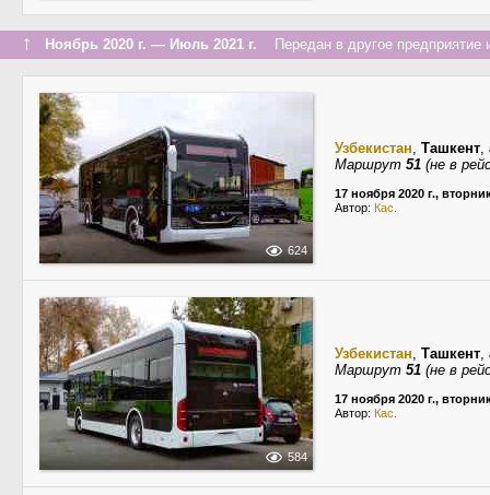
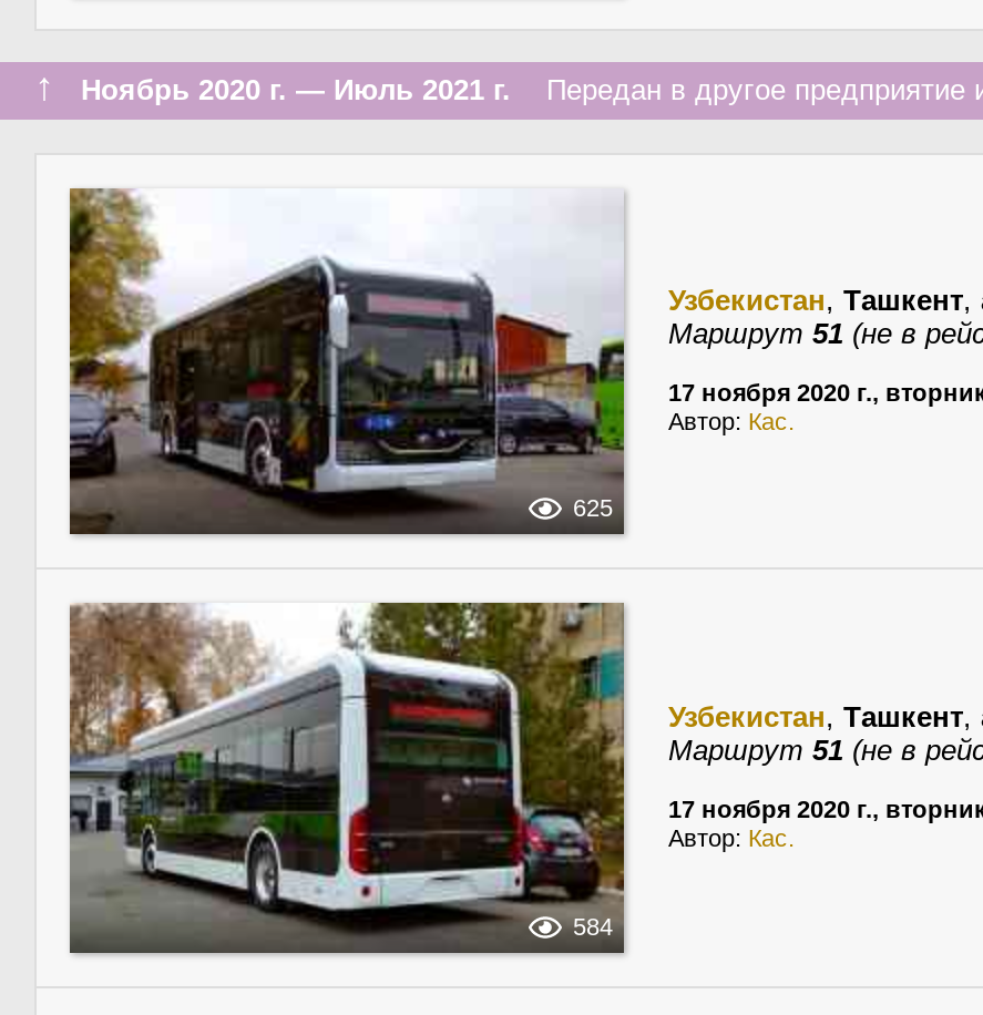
[288,244,307,257] 624 -> [573,494,613,521] 625

